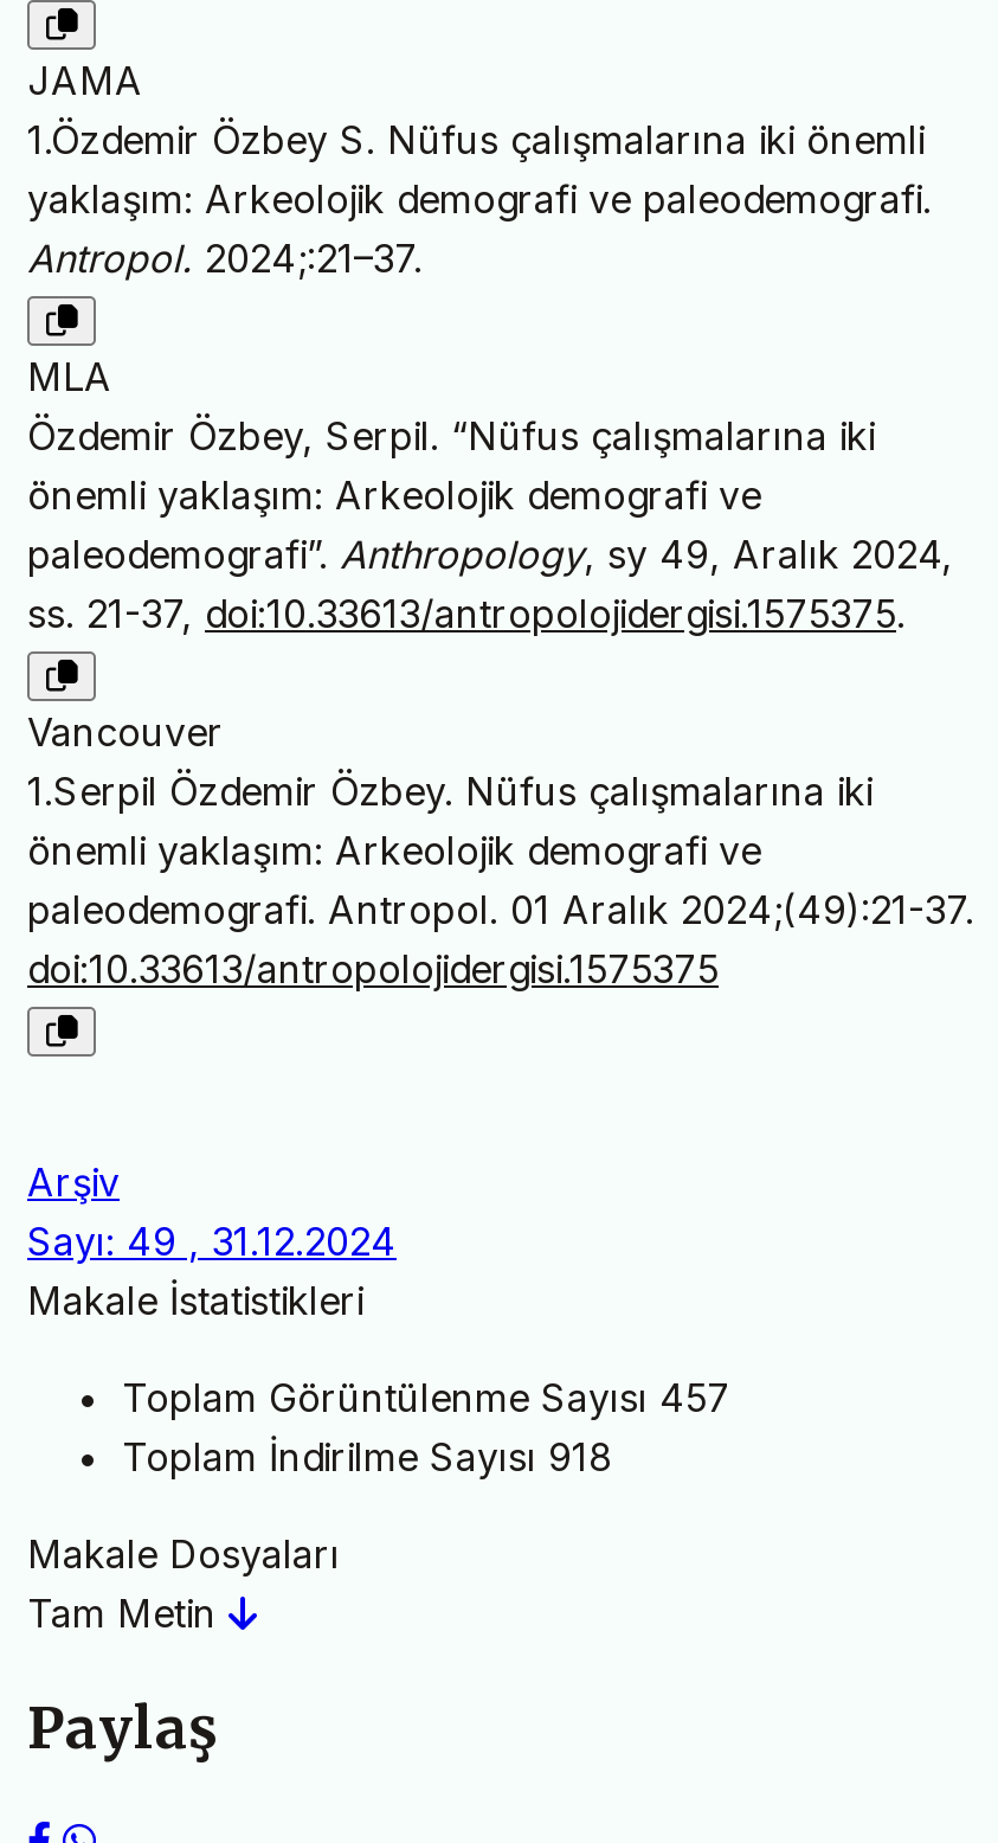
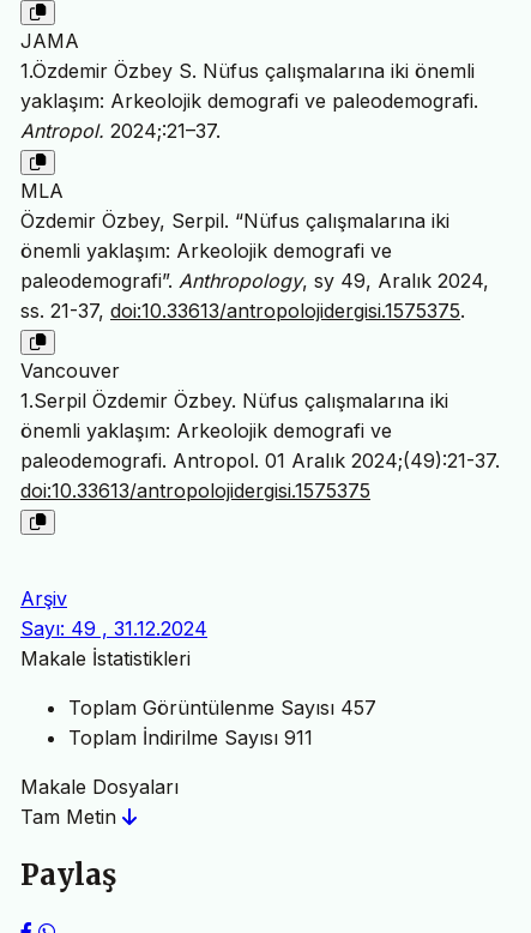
[122,1434,612,1481] Toplam İndirilme Sayısı 918 -> [68,726,313,750] Toplam İndirilme Sayısı 911

